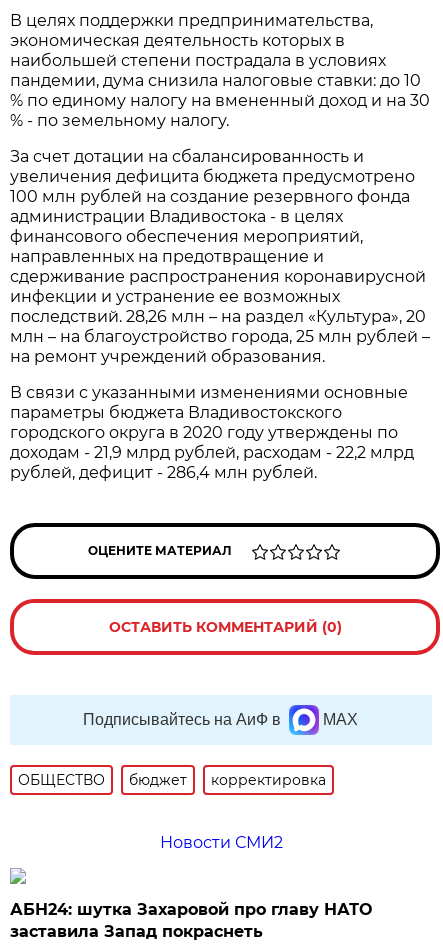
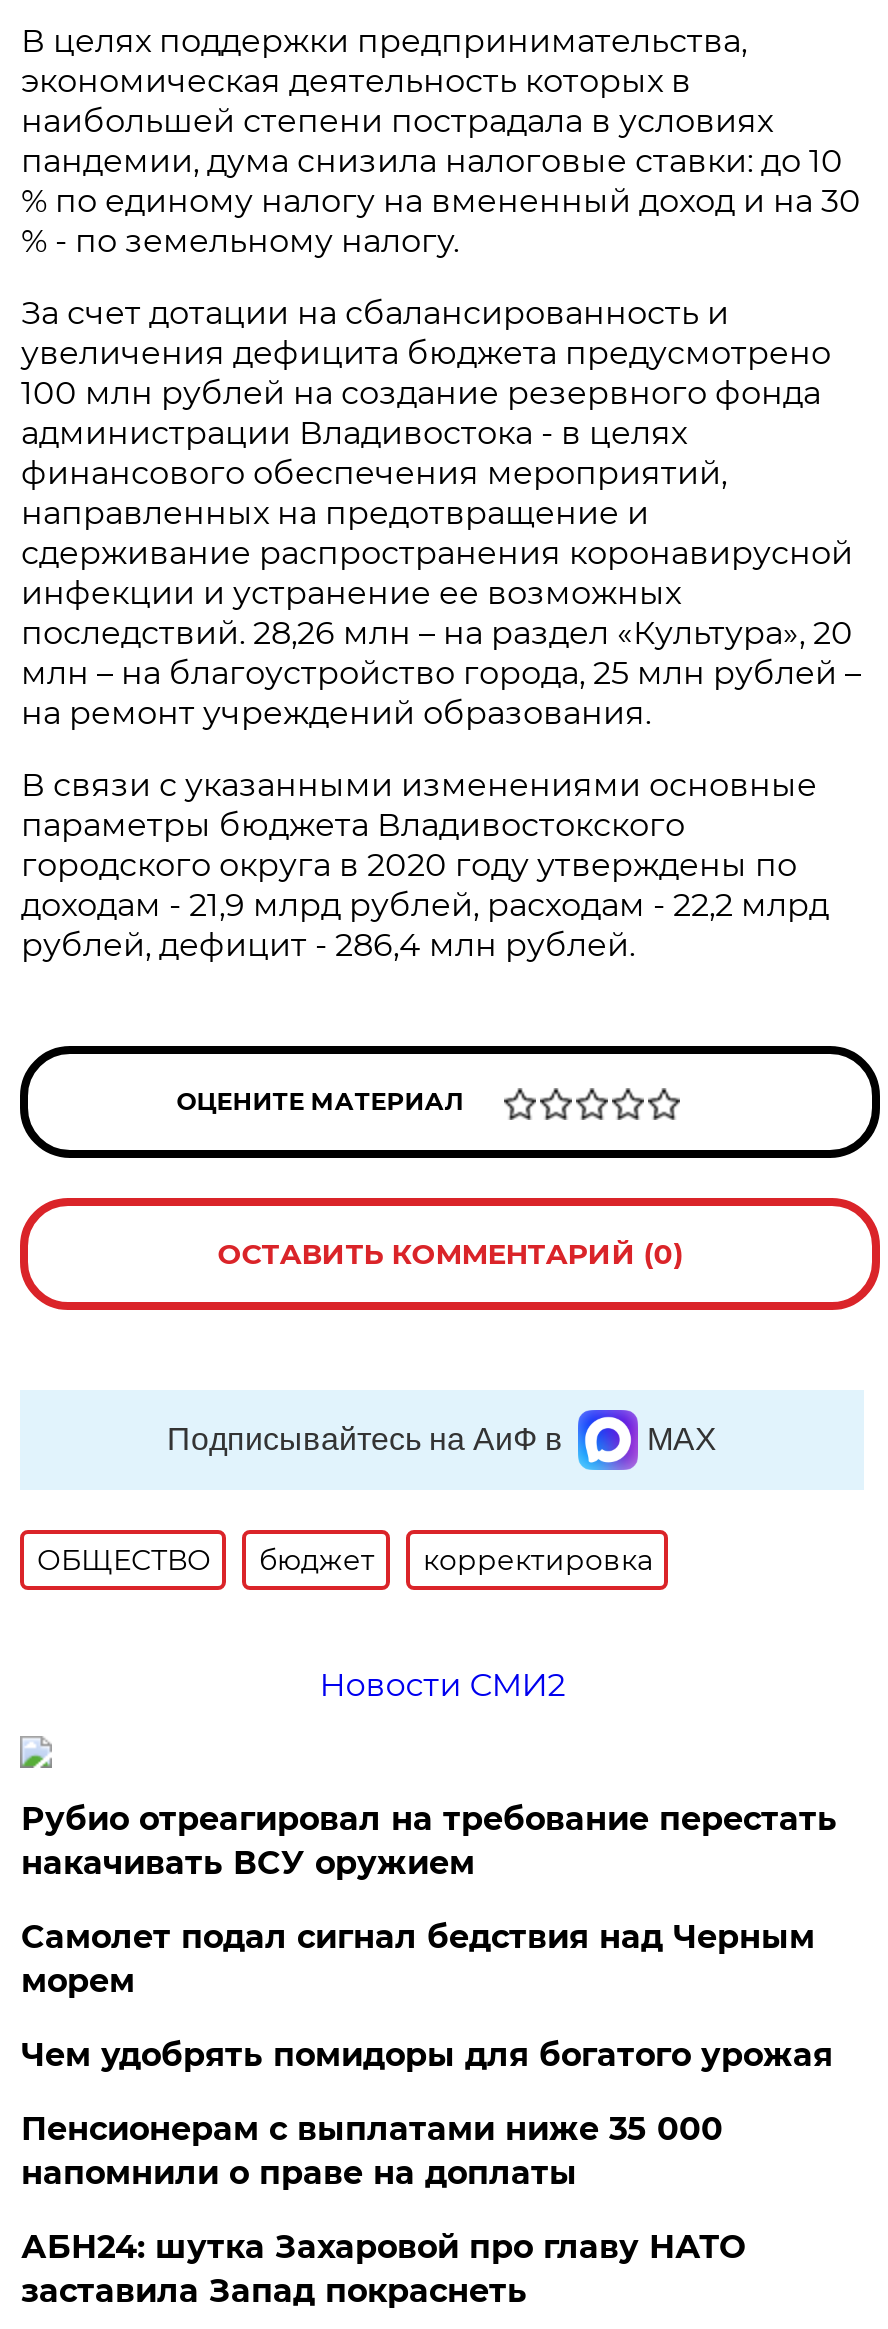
none -> [21,1800,837,2192] Рубио отреагировал на требование перестать | накачивать ВСУ оружием | Самолет подал сигнал бедствия над Черным | морем | Чем удобрять помидоры для богатого урожая | Пенсионерам с выплатами ниже 35 000 | напомнили о праве на доплаты

